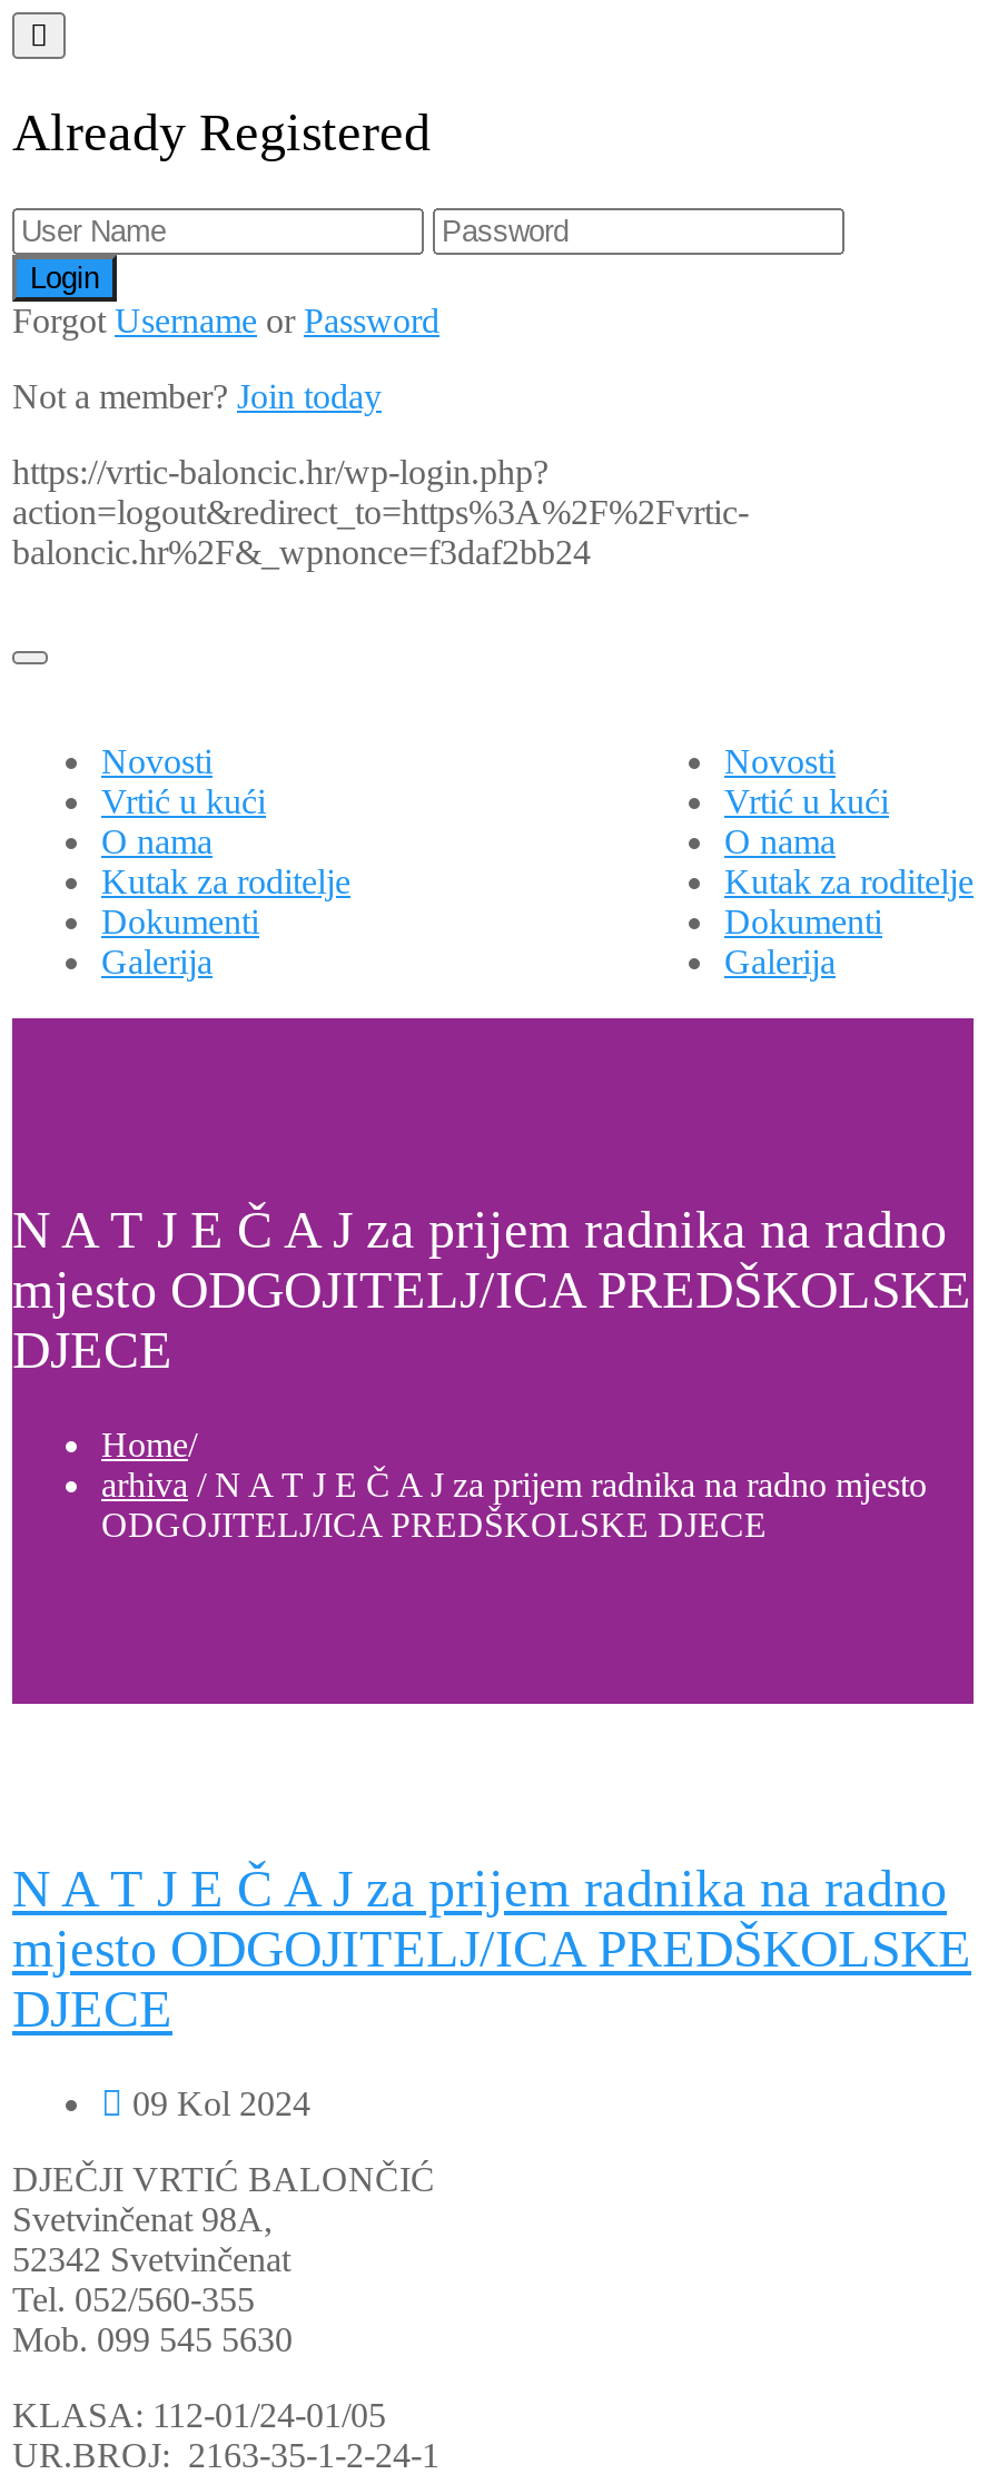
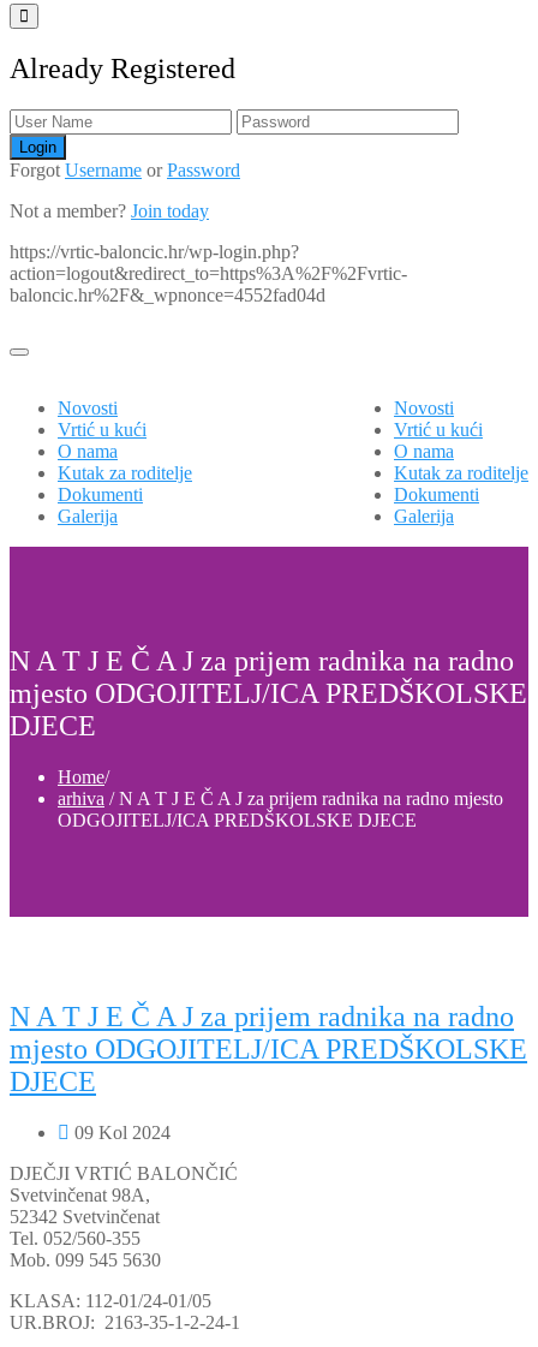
[12,533,591,570] baloncic.hr%2F&_wpnonce=f3daf2bb24 -> [10,285,325,305] baloncic.hr%2F&_wpnonce=4552fad04d

